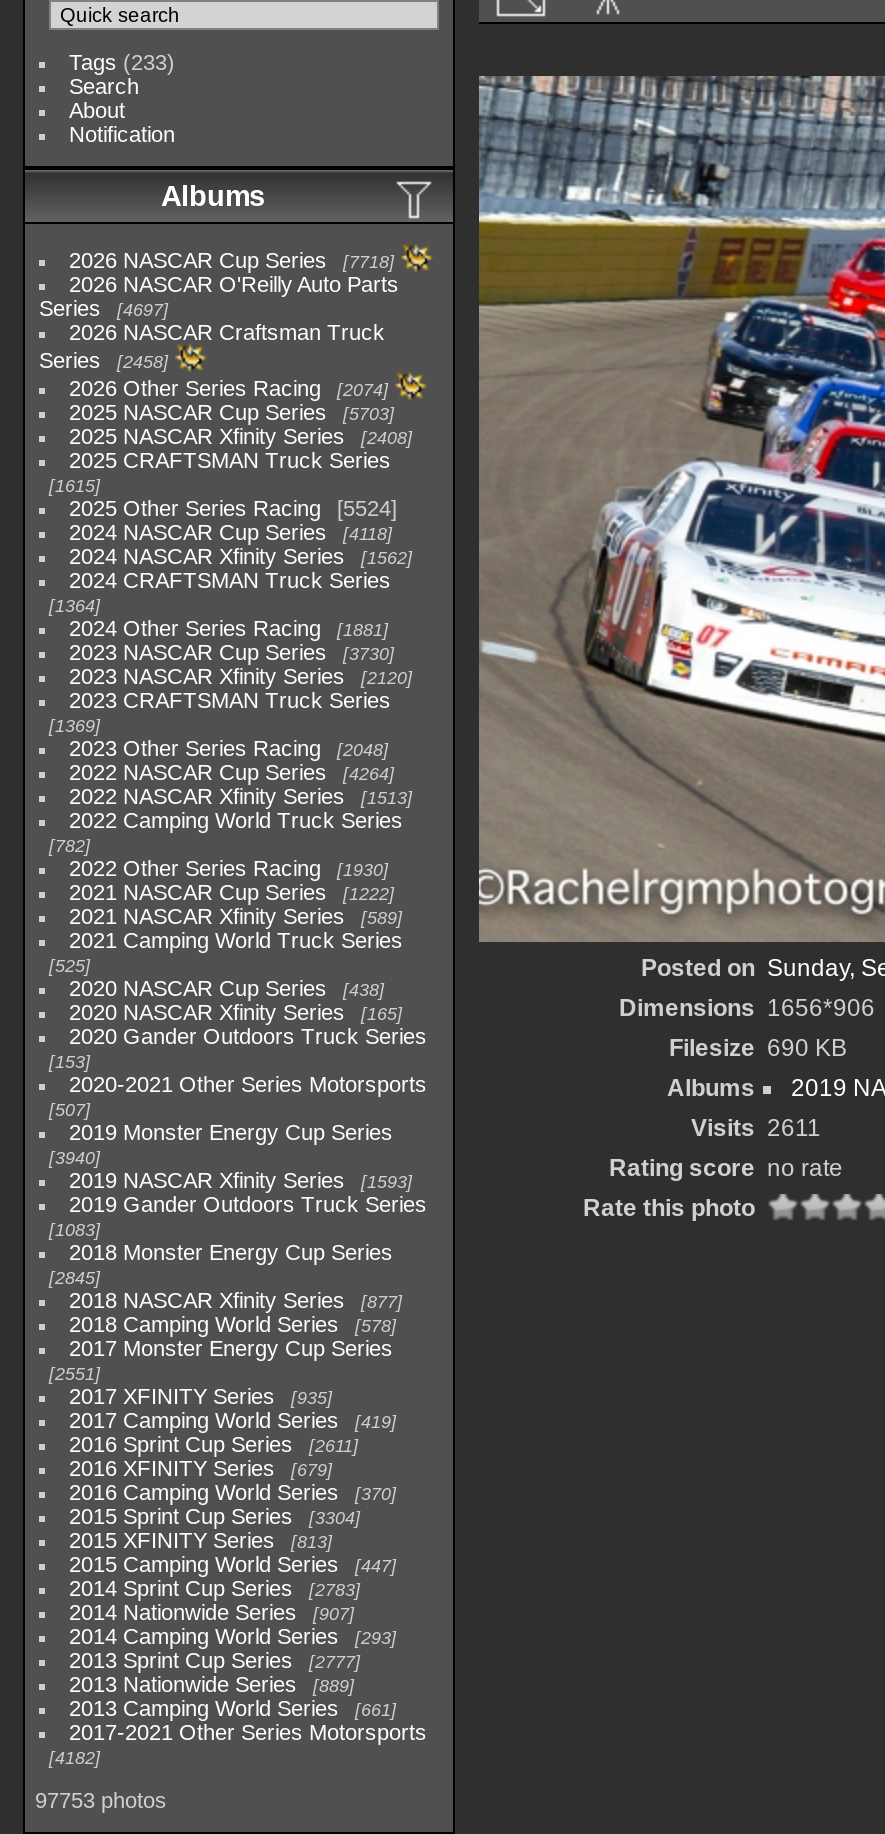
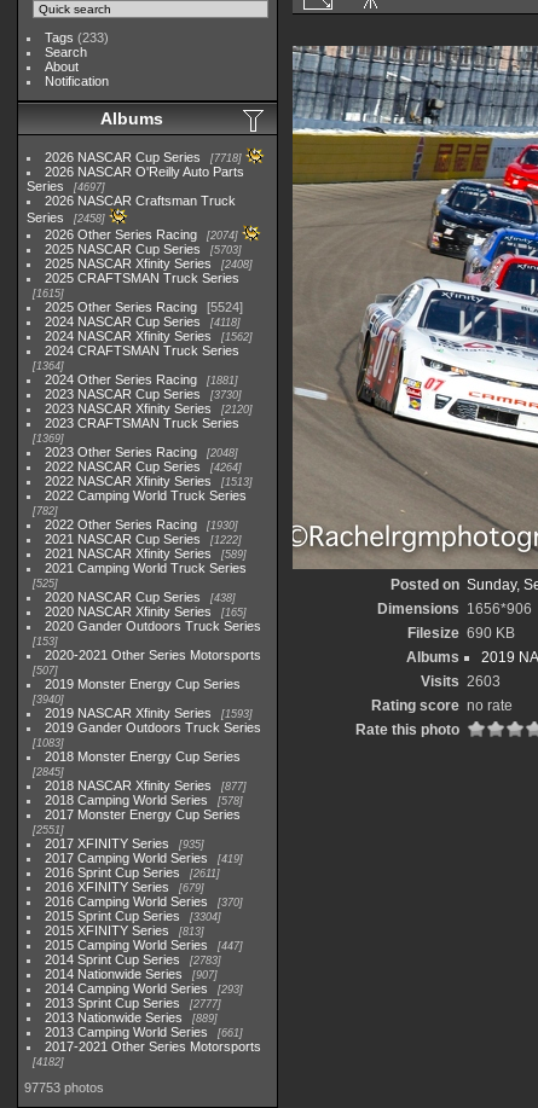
[691,1114,821,1142] Visits 2611 -> [421,673,501,690] Visits 2603

